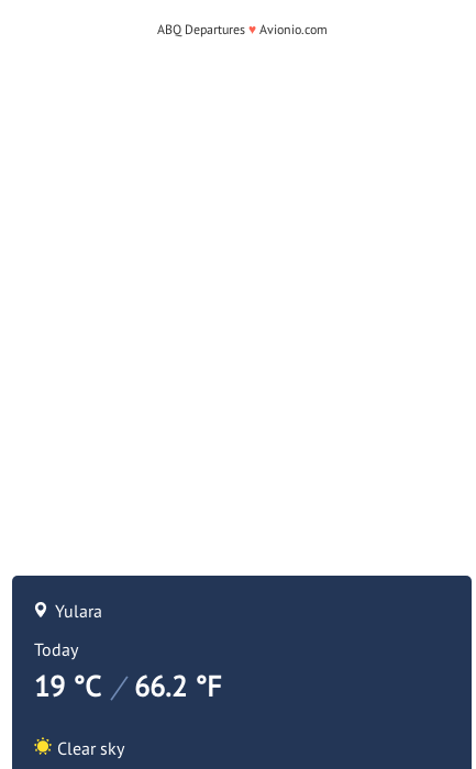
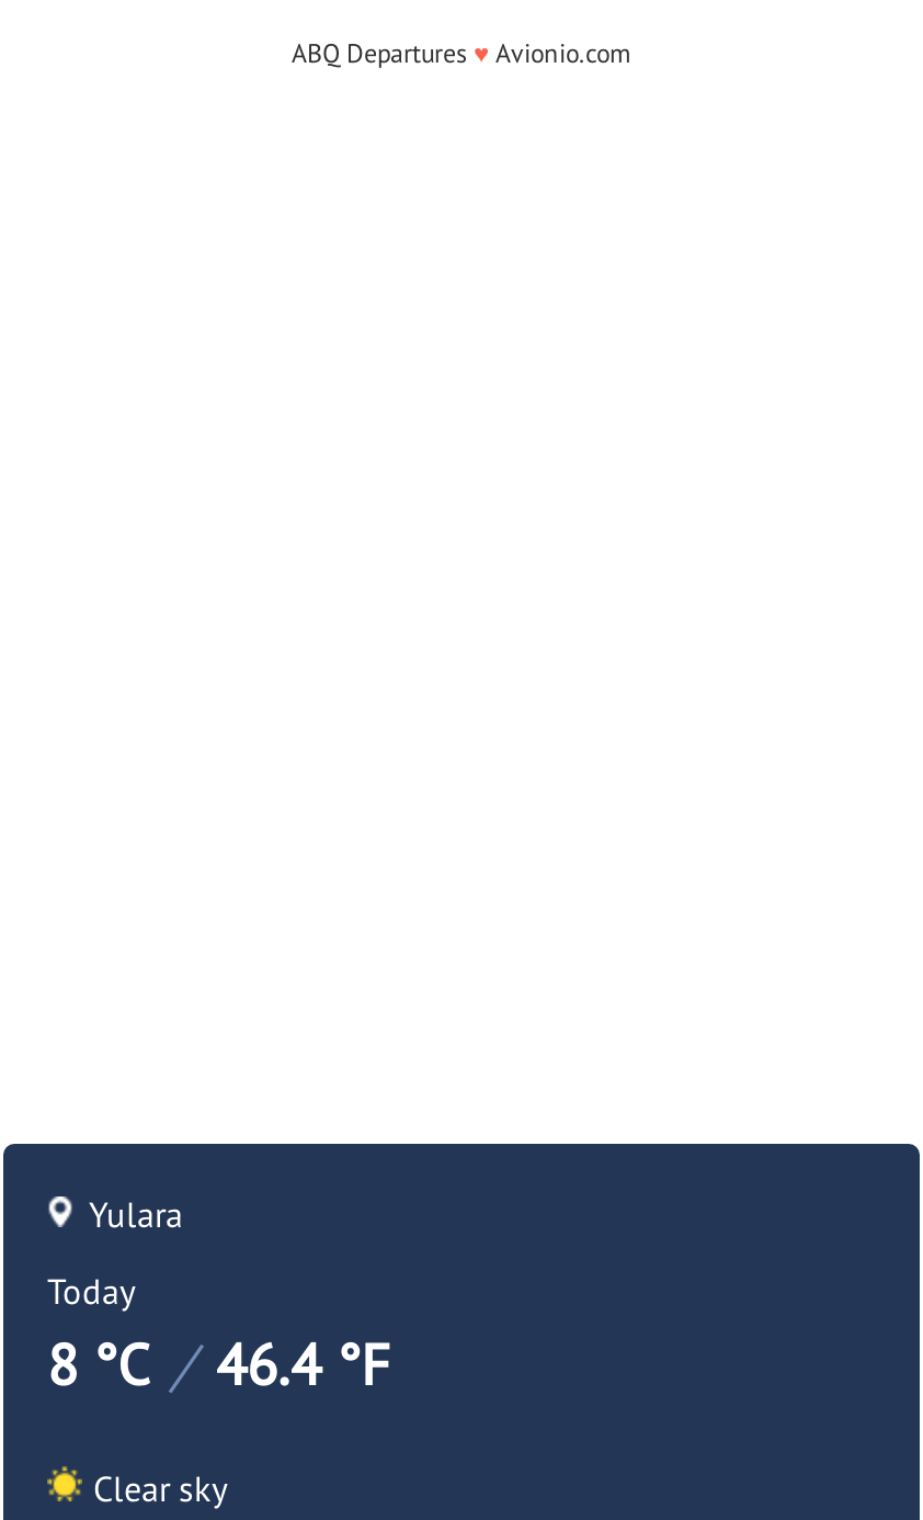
[34,668,221,704] 19 °C / 66.2 °F -> [47,1328,389,1400] 8 °C / 46.4 °F

